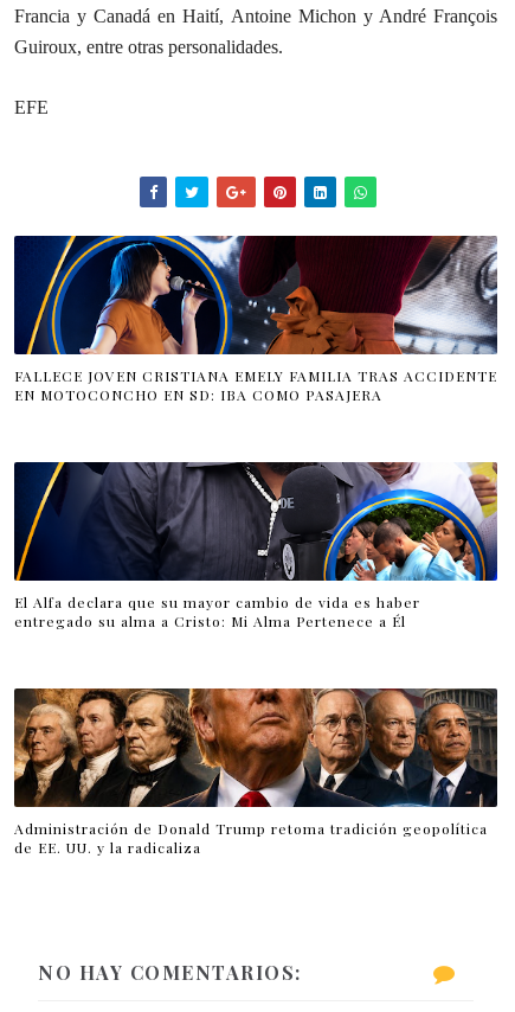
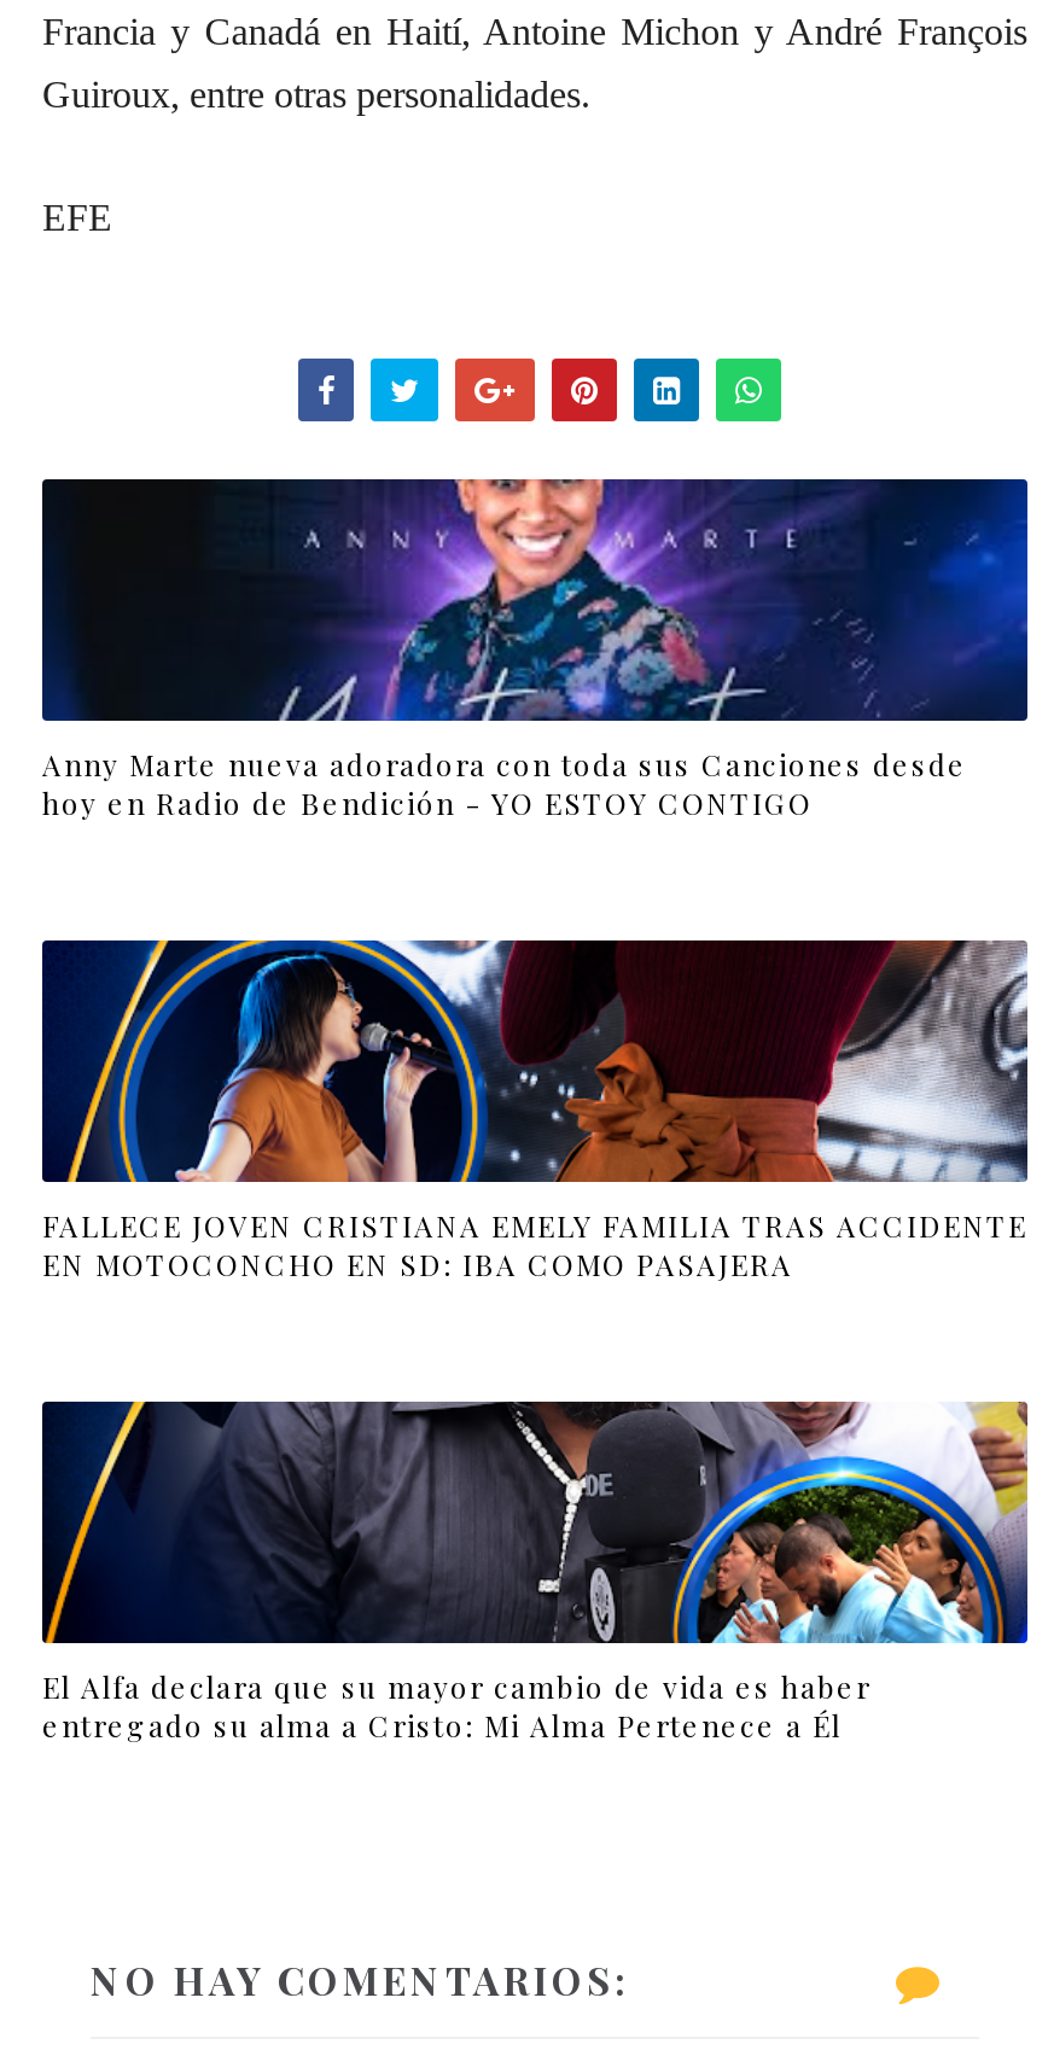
none -> [42,477,1030,821] [image] | Anny Marte nueva adoradora con toda sus Canciones desde | hoy en Radio de Bendición - YO ESTOY CONTIGO
moved [14,233,500,630] -> [42,936,1032,1743]: [image] | FALLECE JOVEN CRISTIANA EMELY FAMILIA TRAS ACCIDENTE | EN MOTOCONCHO EN SD: IBA COMO PASAJERA | El Alfa declara que su mayor cambio de vida es haber | entregado su alma a Cristo: Mi Alma Pertenece a Él
[13,687,498,856] [image] | Administración de Donald Trump retoma tradición geopolítica | de EE. UU. y la radicaliza -> none

